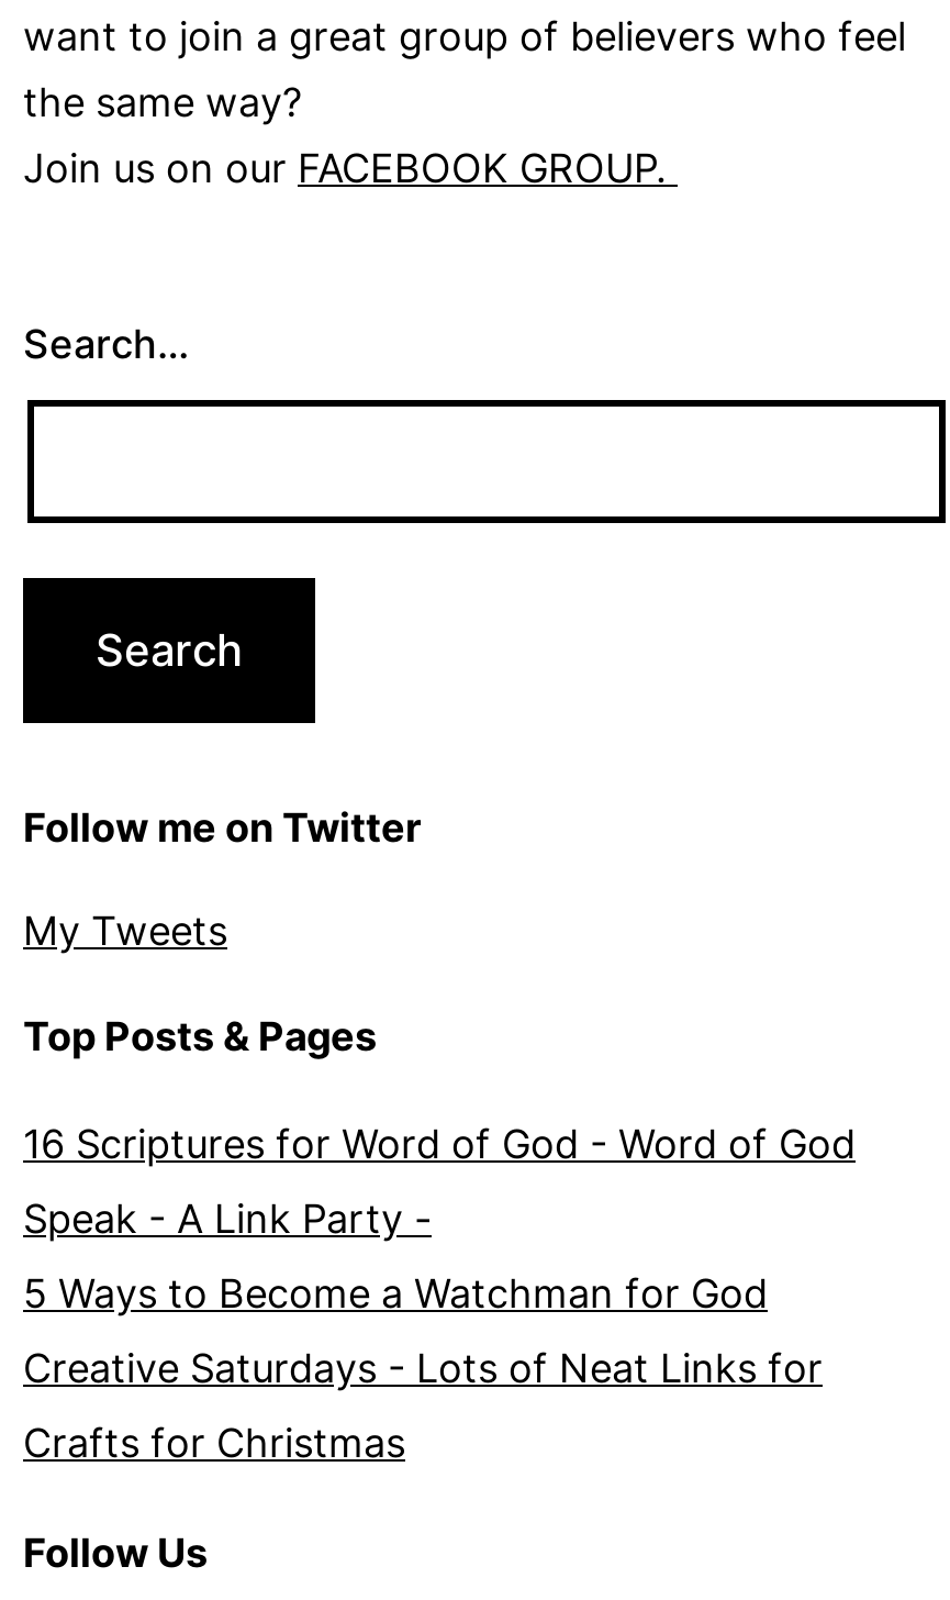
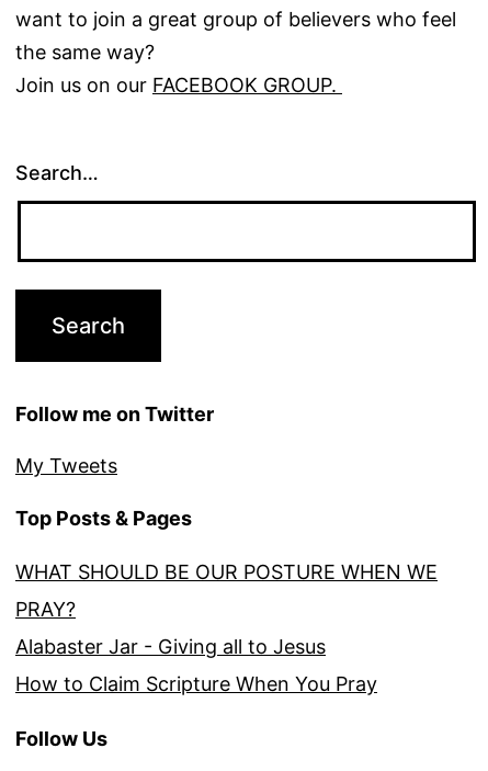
[23,1120,856,1465] 16 Scriptures for Word of God - Word of God | Speak - A Link Party - | 5 Ways to Become a Watchman for God | Creative Saturdays - Lots of Neat Links for | Crafts for Christmas -> [15,560,438,695] WHAT SHOULD BE OUR POSTURE WHEN WE | PRAY? | Alabaster Jar - Giving all to Jesus | How to Claim Scripture When You Pray

